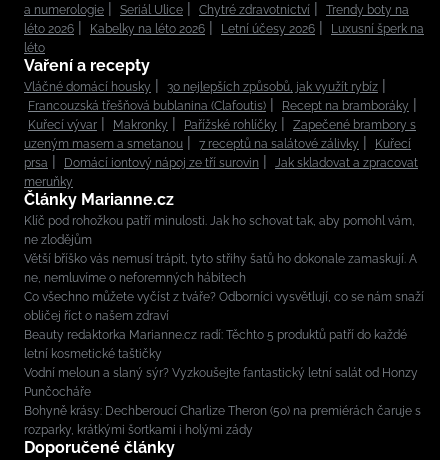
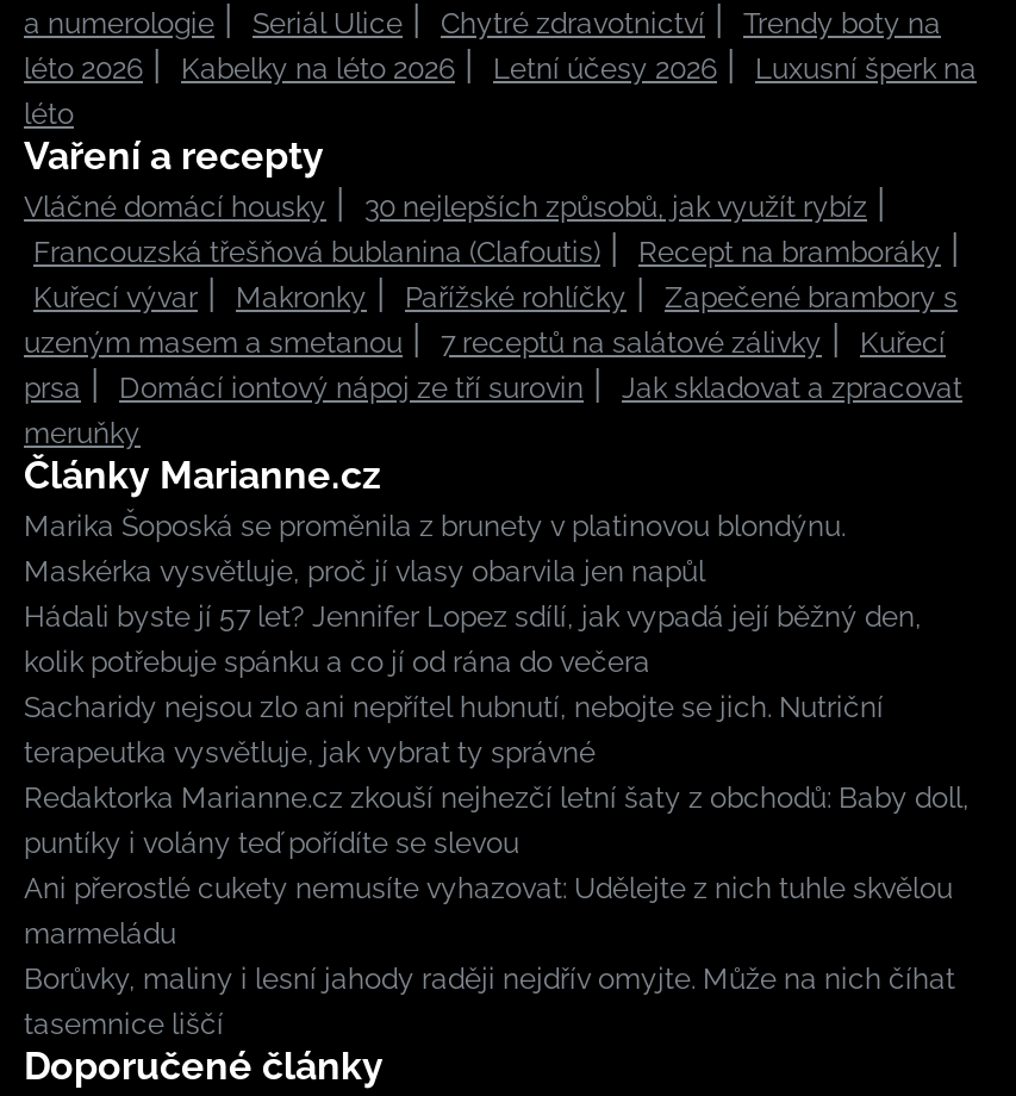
[24,214,424,437] Klíč pod rohožkou patří minulosti. Jak ho schovat tak, aby pomohl vám, | ne zlodějům | Větší bříško vás nemusí trápit, tyto střihy šatů ho dokonale zamaskují. A | ne, nemluvíme o neforemných hábitech | Co všechno můžete vyčíst z tváře? Odborníci vysvětlují, co se nám snaží | obličej říct o našem zdraví | Beauty redaktorka Marianne.cz radí: Těchto 5 produktů patří do každé | letní kosmetické taštičky | Vodní meloun a slaný sýr? Vyzkoušejte fantastický letní salát od Honzy | Punčocháře | Bohyně krásy: Dechberoucí Charlize Theron (50) na premiérách čaruje s | rozparky, krátkými šortkami i holými zády -> [24,510,970,1041] Marika Šoposká se proměnila z brunety v platinovou blondýnu. | Maskérka vysvětluje, proč jí vlasy obarvila jen napůl | Hádali byste jí 57 let? Jennifer Lopez sdílí, jak vypadá její běžný den, | kolik potřebuje spánku a co jí od rána do večera | Sacharidy nejsou zlo ani nepřítel hubnutí, nebojte se jich. Nutriční | terapeutka vysvětluje, jak vybrat ty správné | Redaktorka Marianne.cz zkouší nejhezčí letní šaty z obchodů: Baby doll, | puntíky i volány teď pořídíte se slevou | Ani přerostlé cukety nemusíte vyhazovat: Udělejte z nich tuhle skvělou | marmeládu | Borůvky, maliny i lesní jahody raději nejdřív omyjte. Může na nich číhat | tasemnice liščí

